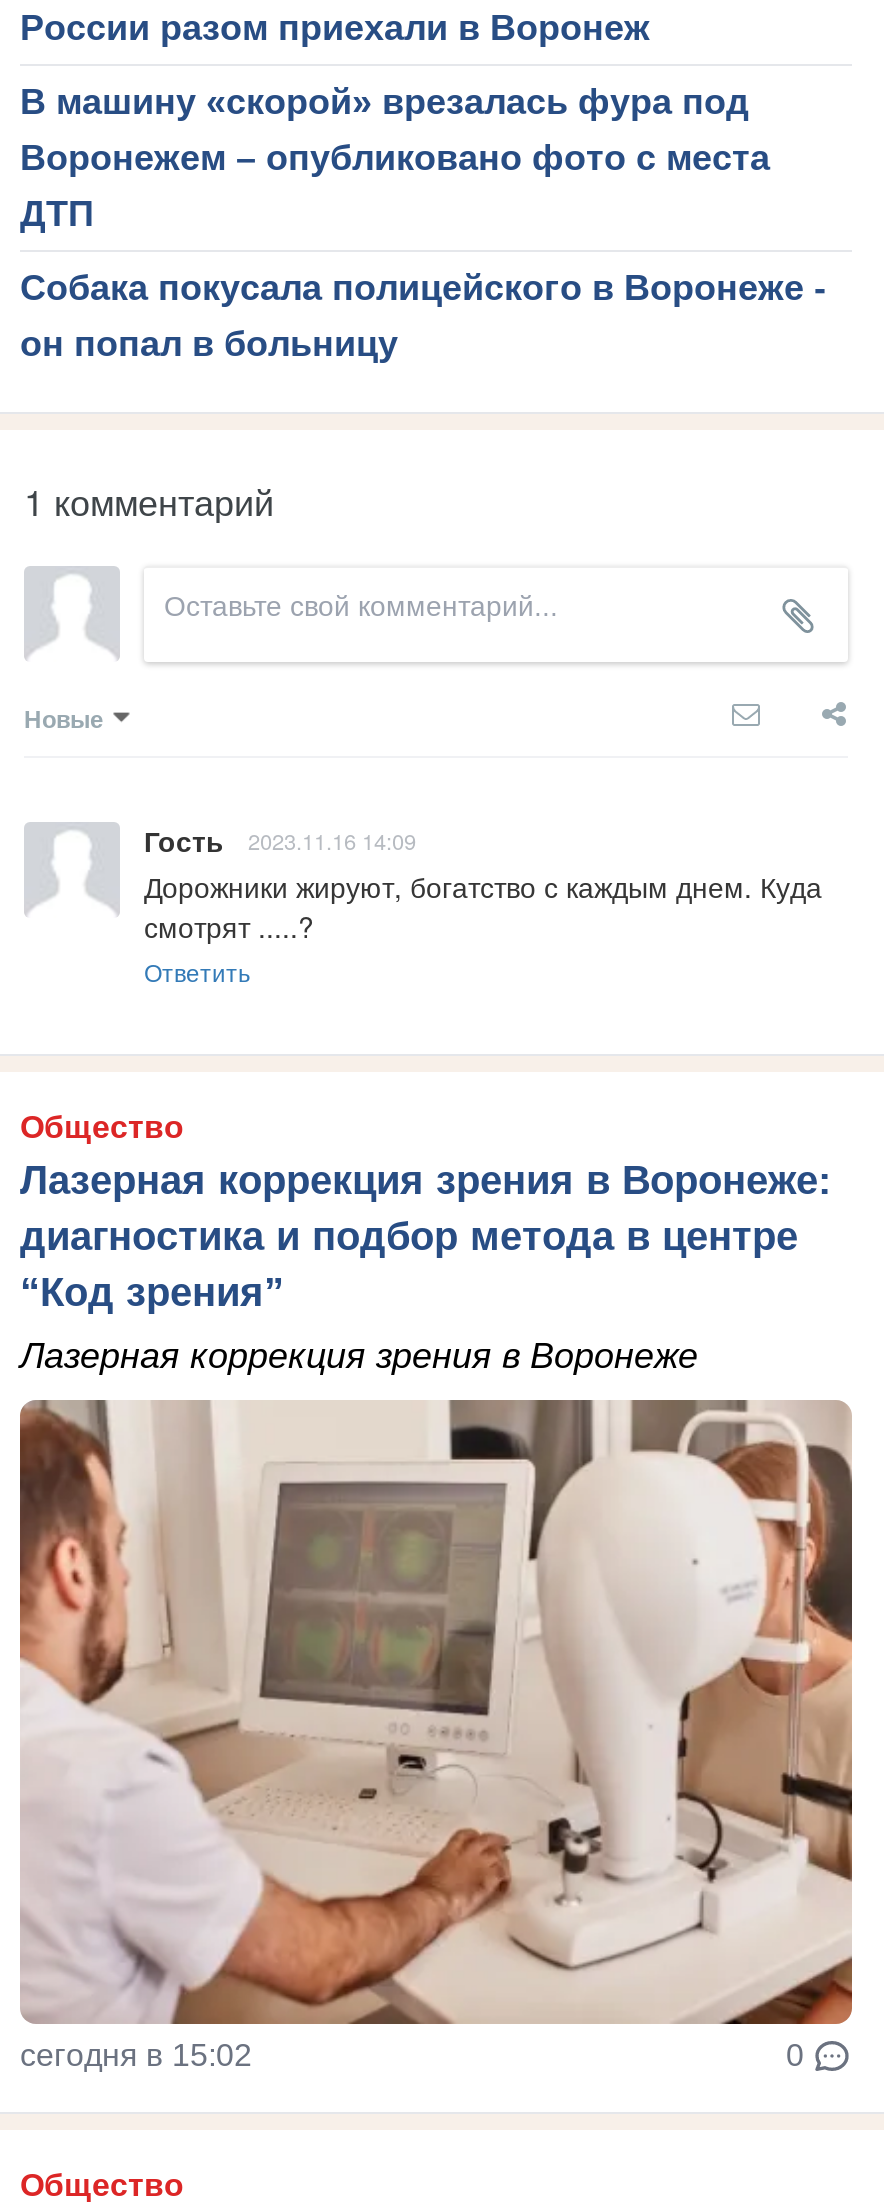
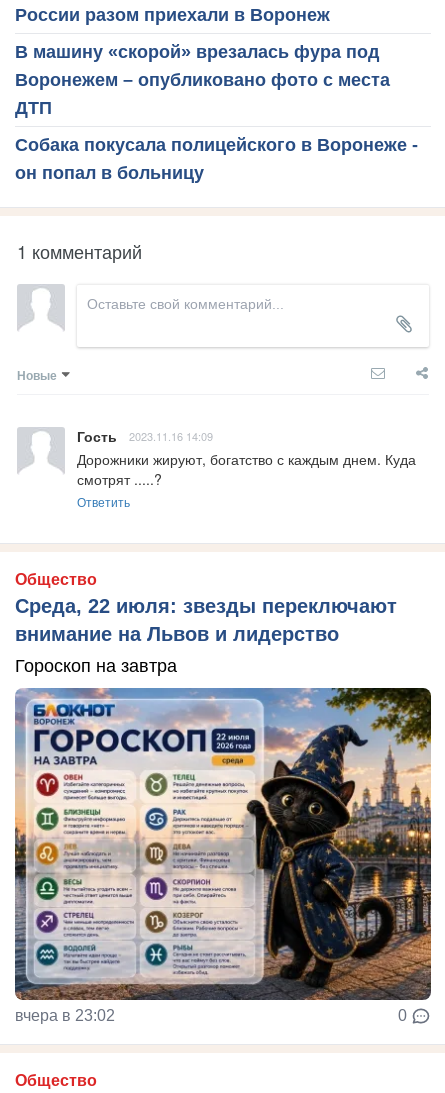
[20,1159,832,1315] Лазерная коррекция зрения в Воронеже: | диагностика и подбор метода в центре | “Код зрения” -> [15,595,397,645] Среда, 22 июля: звезды переключают | внимание на Львов и лидерство
[20,1337,698,1377] Лазерная коррекция зрения в Воронеже -> [15,656,177,676] Гороскоп на завтра
[18,1398,854,2073] [image] | сегодня в 15:02 -> [14,687,432,1024] [image] | вчера в 23:02

